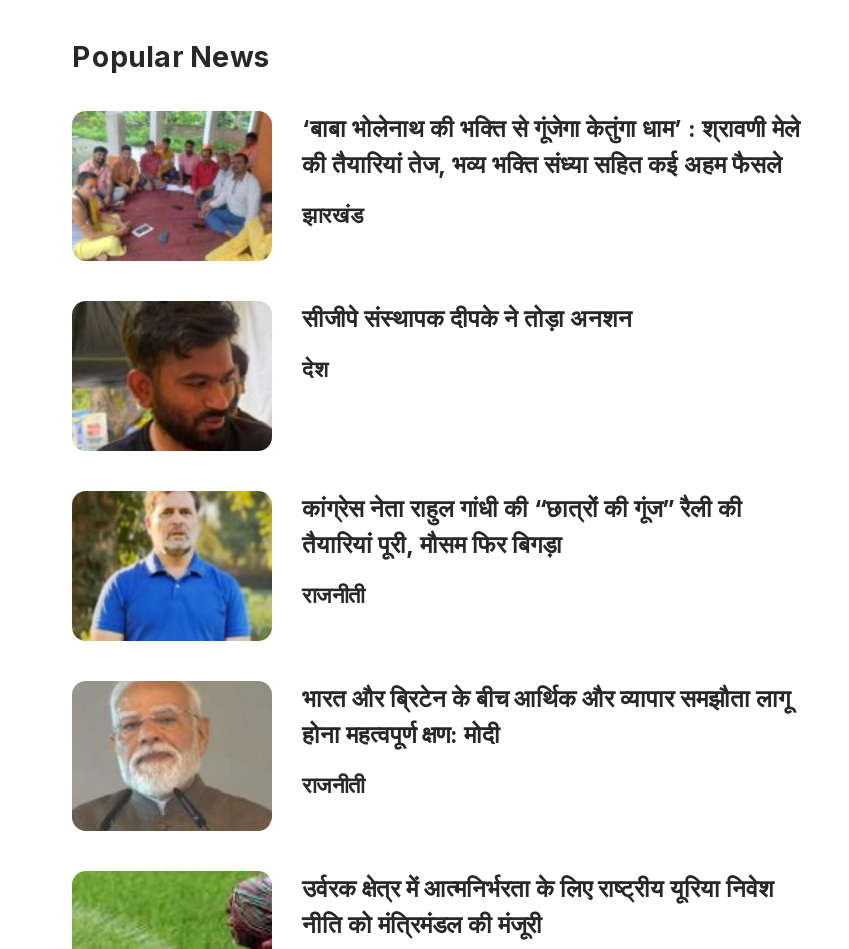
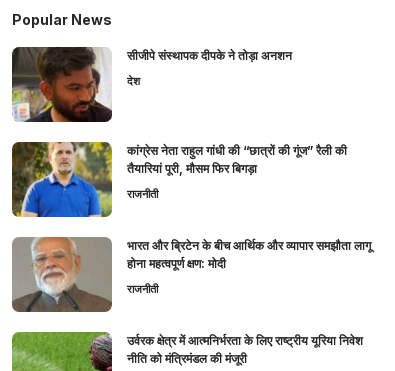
[70,109,800,263] [image] | ‘बाबा भोलेनाथ की भक्ति से गूंजेगा केतुंगा धाम’ : श्रावणी मेले | की तैयारियां तेज, भव्य भक्ति संध्या सहित कई अहम फैसले | झारखंड -> none

